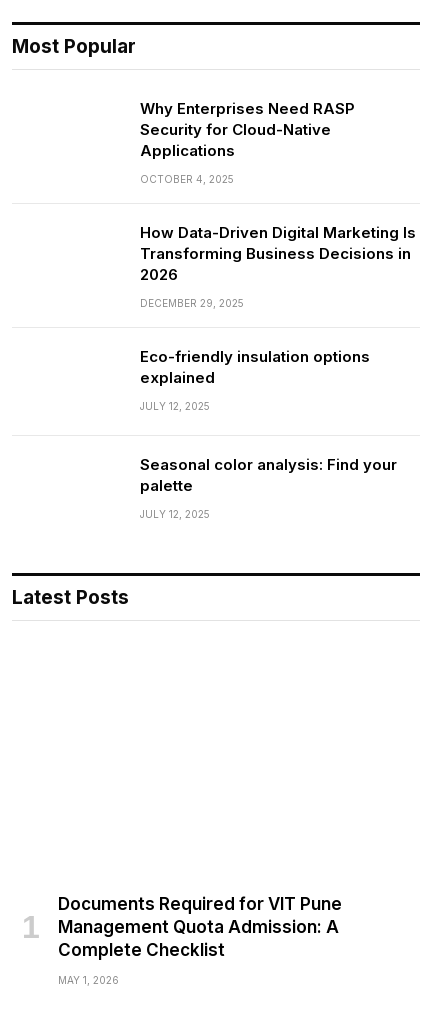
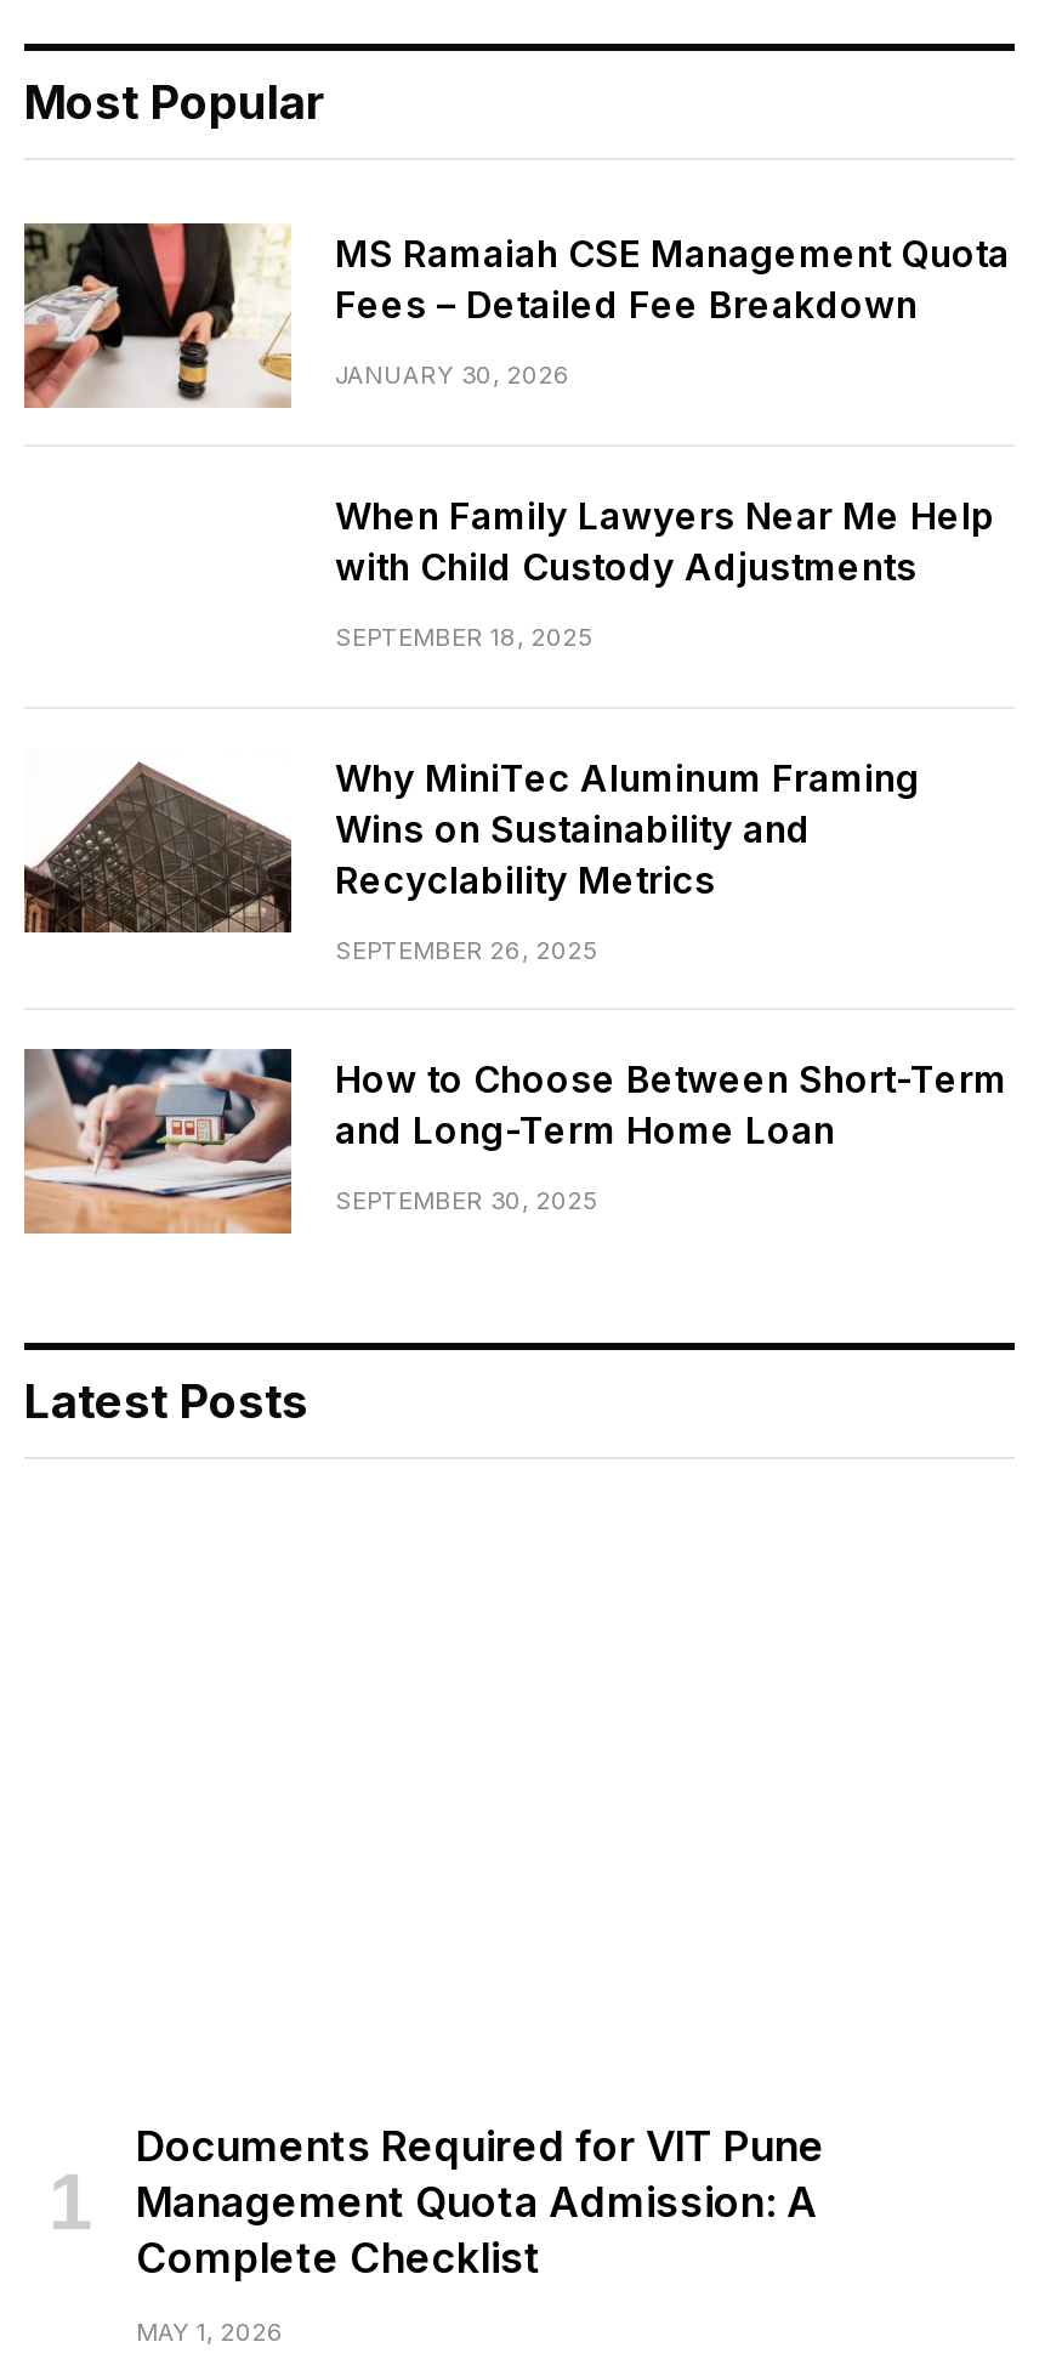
none -> [22,221,294,410] [image]
none -> [22,760,294,935] [image]
none -> [22,1047,294,1236] [image]
[140,99,355,160] Why Enterprises Need RASP | Security for Cloud-Native | Applications -> [335,231,1010,328] MS Ramaiah CSE Management Quota | Fees – Detailed Fee Breakdown
[140,173,234,185] OCTOBER 4, 2025 -> [335,359,570,389] JANUARY 30, 2026
[140,223,416,284] How Data-Driven Digital Marketing Is | Transforming Business Decisions in | 2026 -> [335,493,995,590] When Family Lawyers Near Me Help | with Child Custody Adjustments
[140,297,244,309] DECEMBER 29, 2025 -> [335,622,592,651] SEPTEMBER 18, 2025
[140,347,370,387] Eco-friendly insulation options | explained -> [335,755,920,903] Why MiniTec Aluminum Framing | Wins on Sustainability and | Recyclability Metrics
[140,400,210,412] JULY 12, 2025 -> [335,935,597,964] SEPTEMBER 26, 2025
[140,455,397,495] Seasonal color analysis: Find your | palette -> [335,1056,1007,1153] How to Choose Between Short-Term | and Long-Term Home Loan
[140,508,210,520] JULY 12, 2025 -> [335,1185,597,1214] SEPTEMBER 30, 2025

